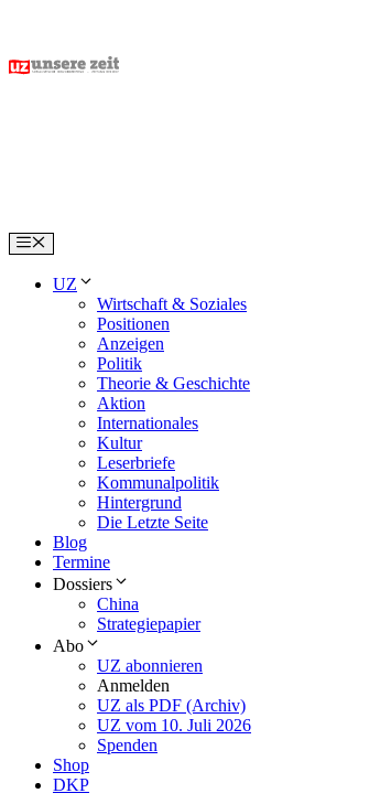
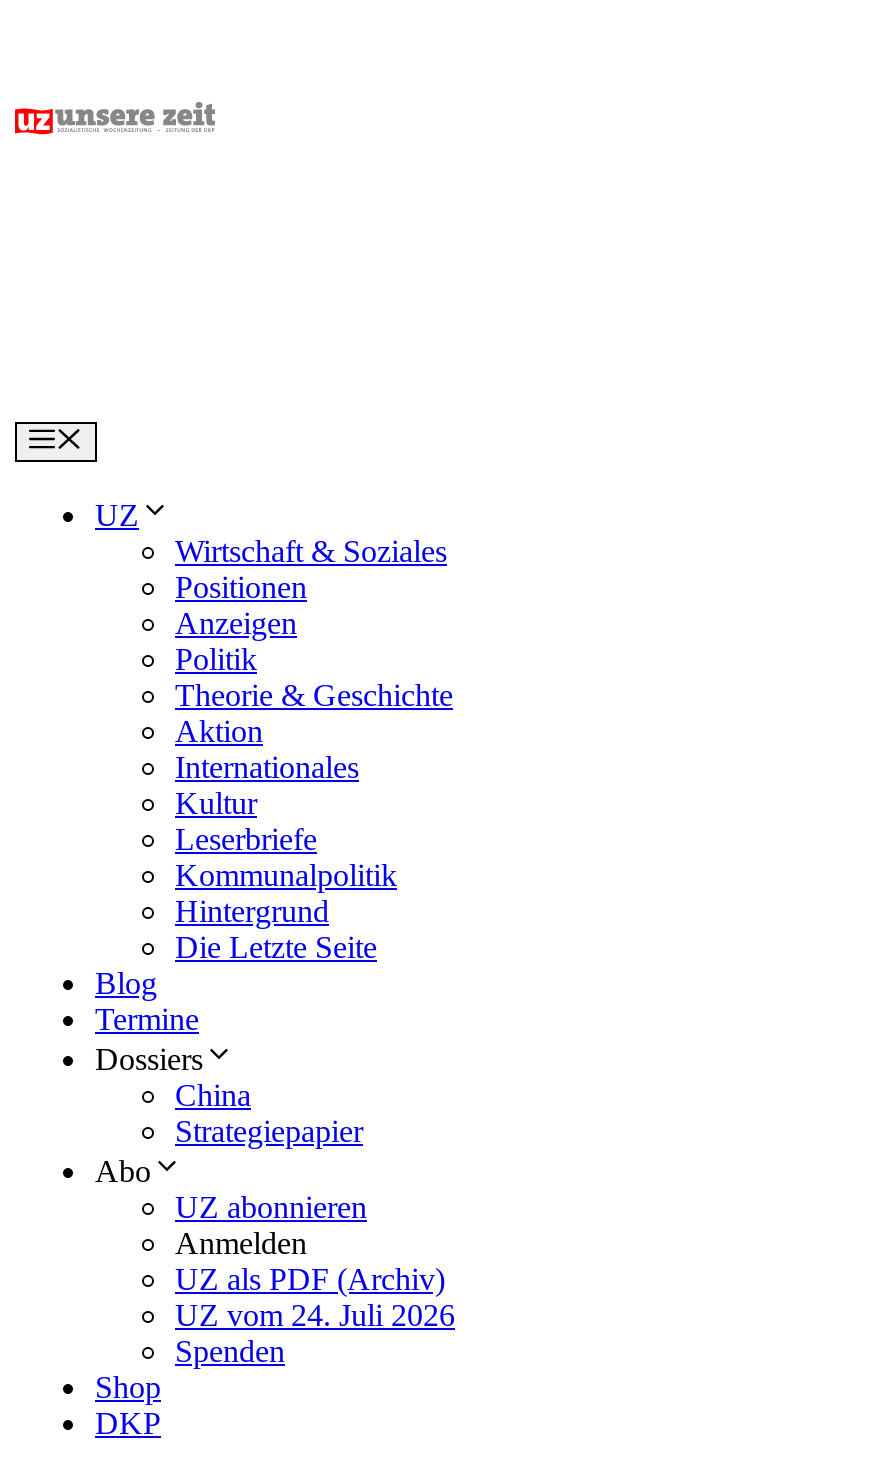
[97,716,251,735] UZ vom 10. Juli 2026 -> [175,1299,455,1333] UZ vom 24. Juli 2026

